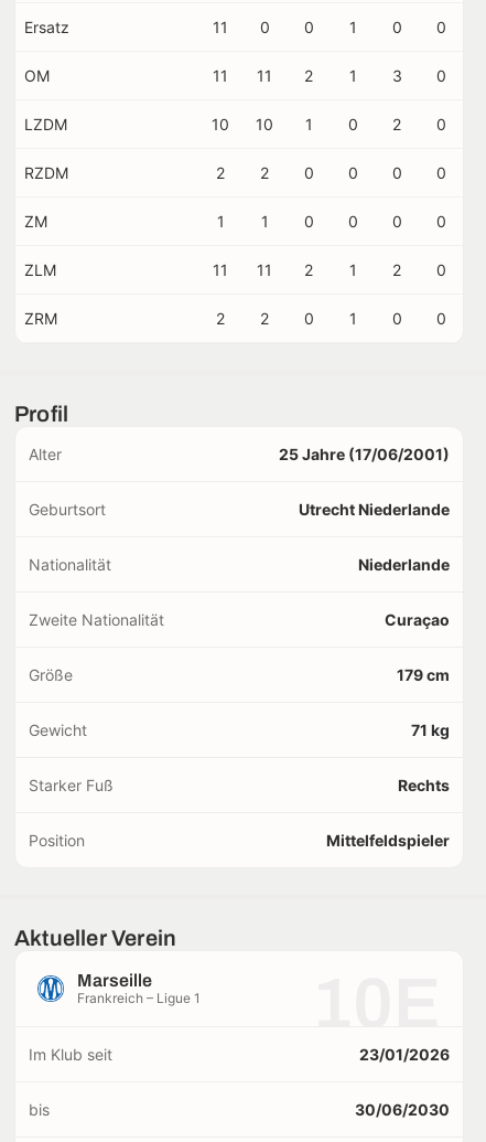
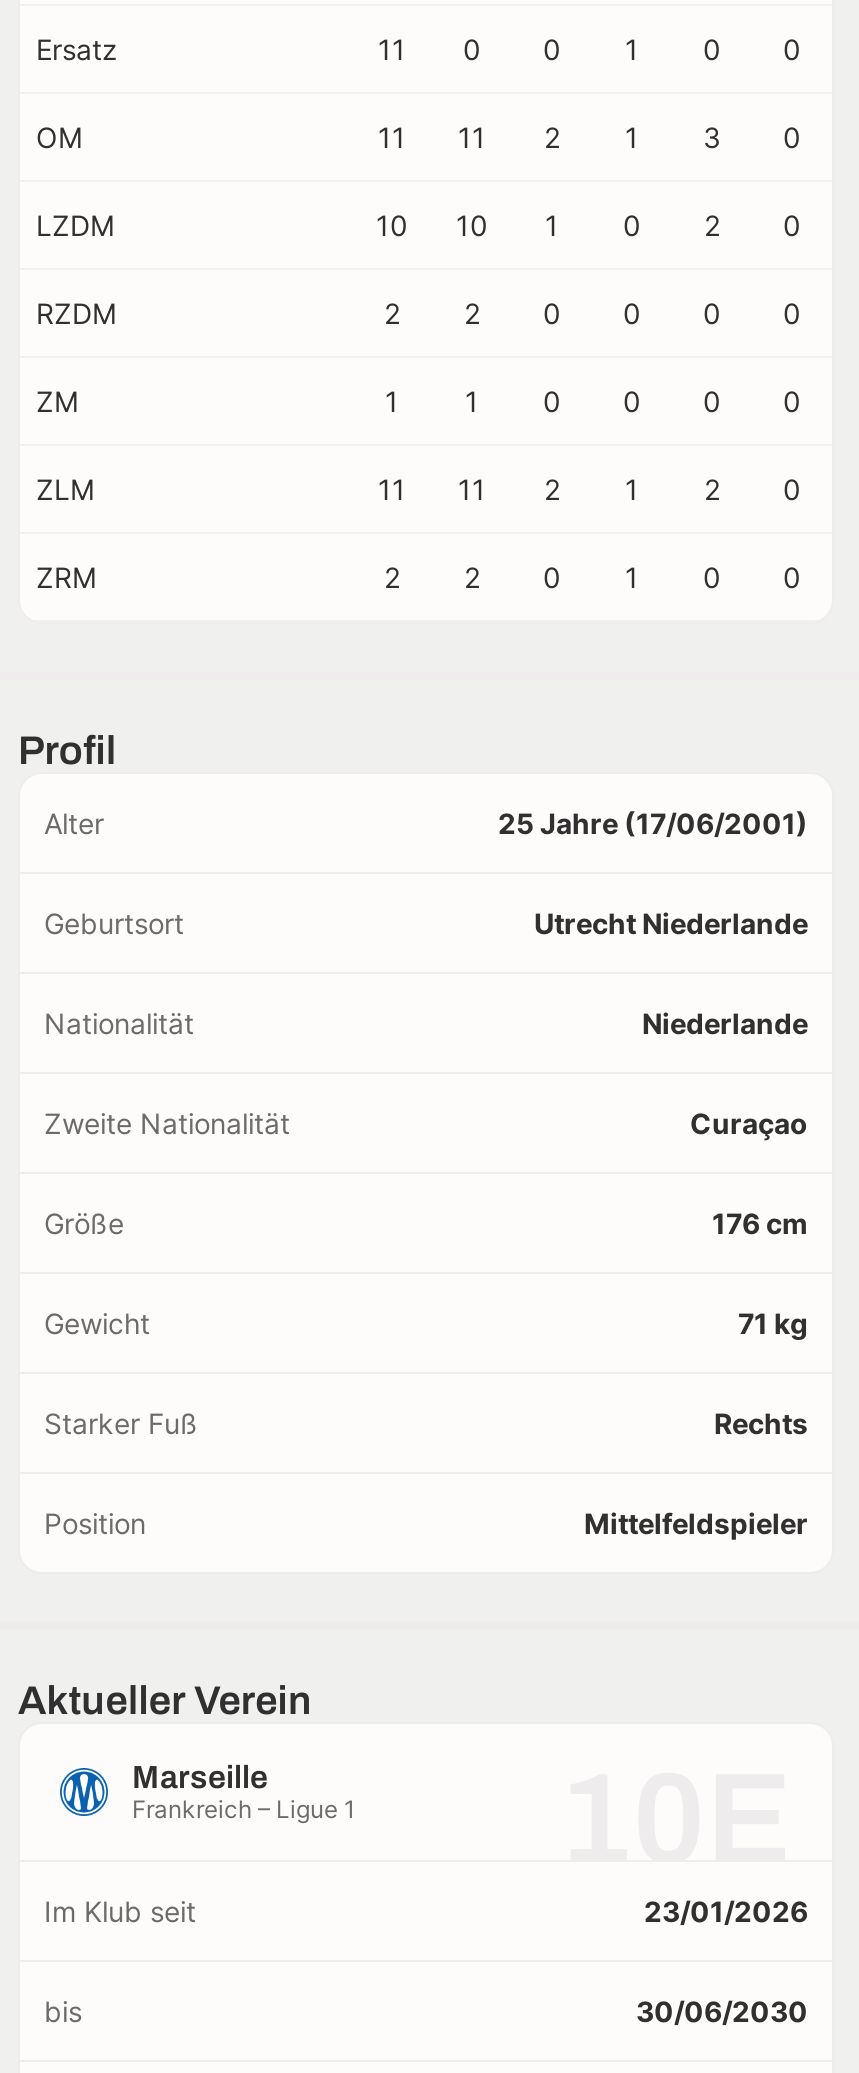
[397,666,450,685] 179 cm -> [712,1207,808,1241] 176 cm

